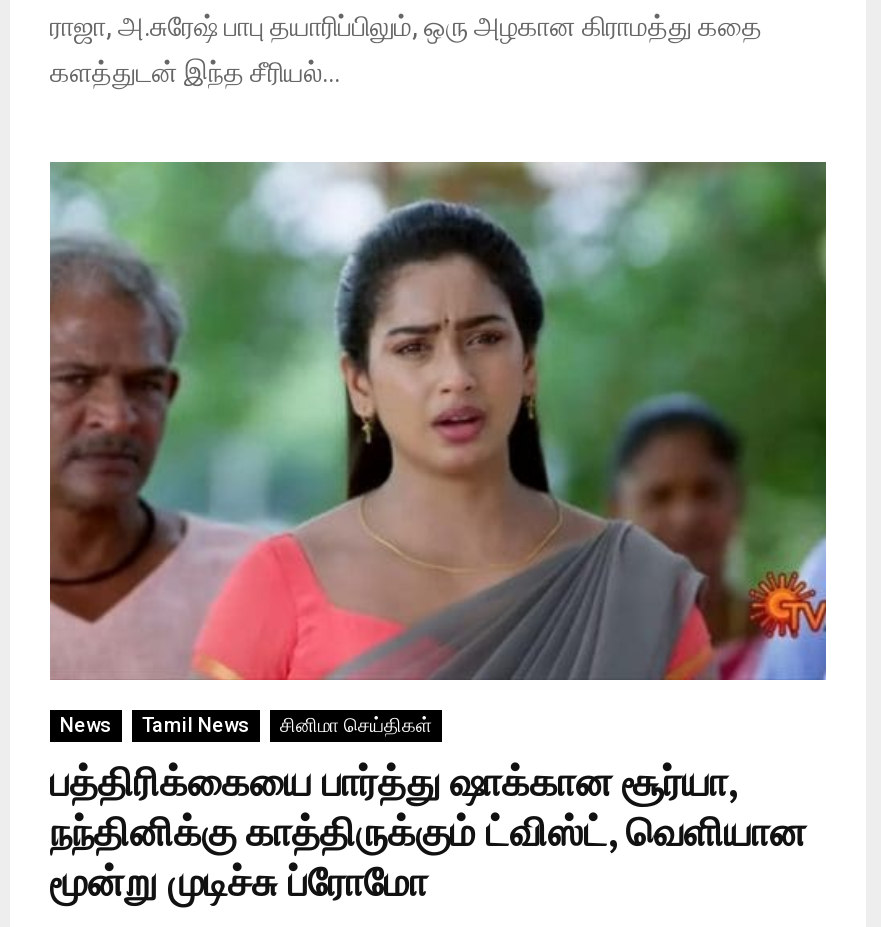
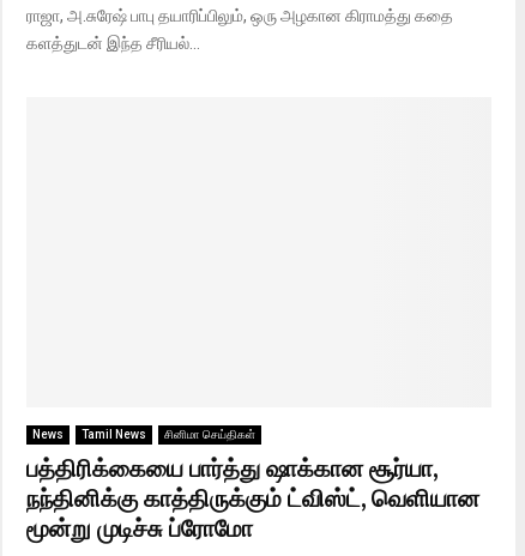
[48,160,828,682] [image] -> none

